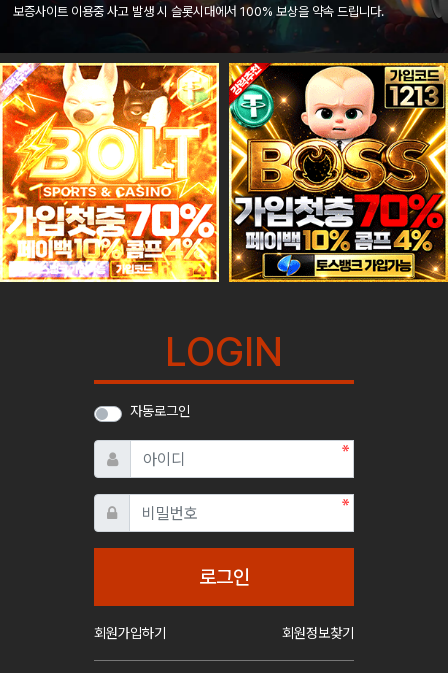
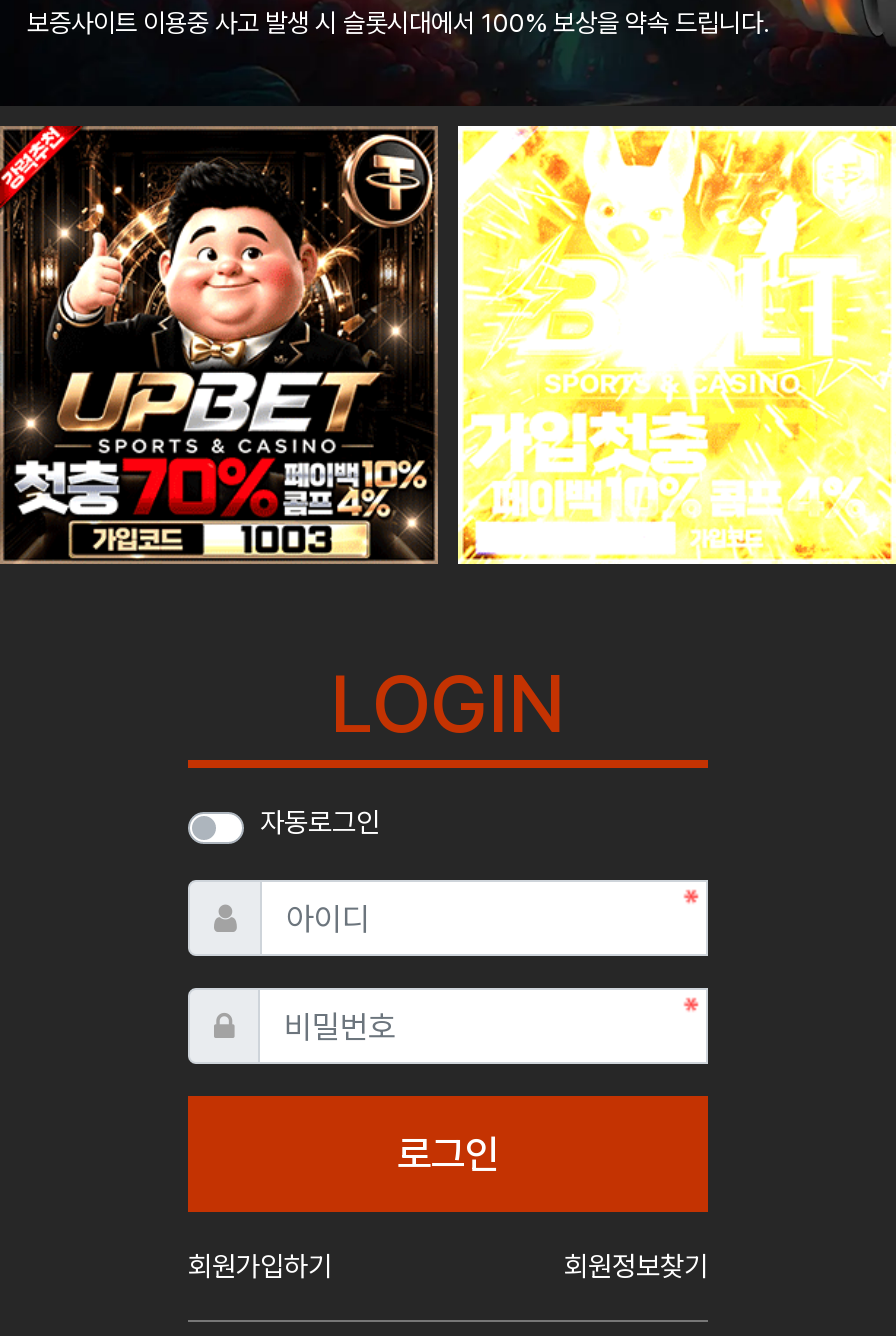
[3,62,220,282] [image] -> [6,124,440,566] [image]
[228,62,445,283] [image] -> [456,124,890,566] [image]

